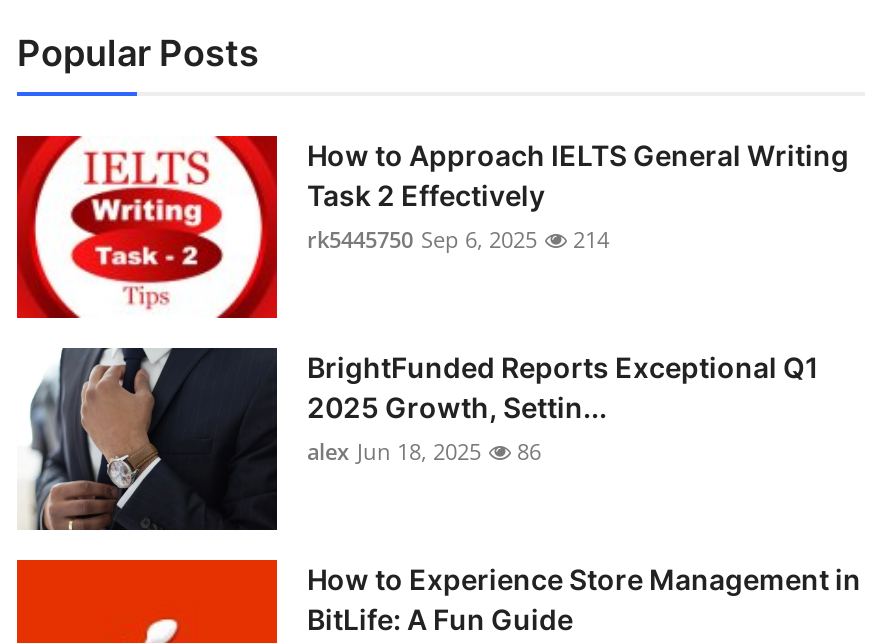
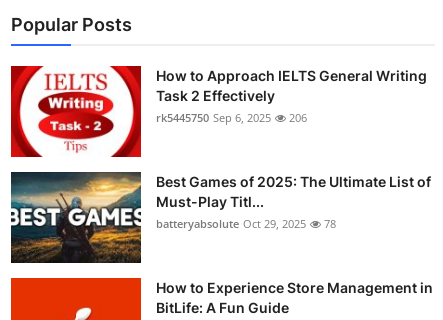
[307,224,609,254] rk5445750 Sep 6, 2025 214 -> [156,110,307,125] rk5445750 Sep 6, 2025 206
[17,347,819,531] [image] | BrightFunded Reports Exceptional Q1 | 2025 Growth, Settin... | alex Jun 18, 2025 | 86 -> [10,171,431,264] [image] | Best Games of 2025: The Ultimate List of | Must-Play Titl... | batteryabsolute Oct 29, 2025 | 78

